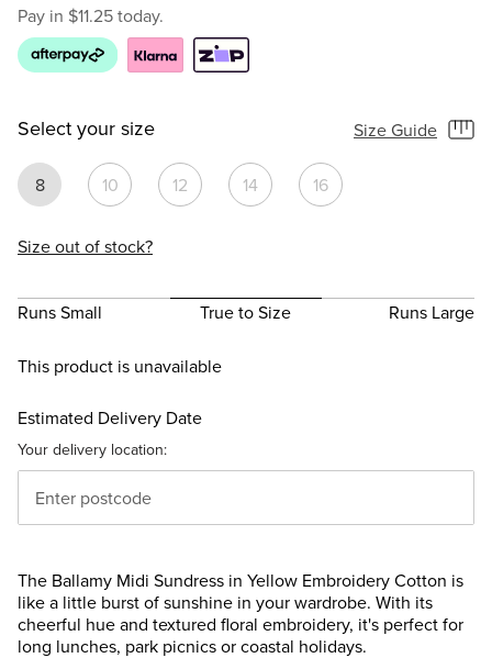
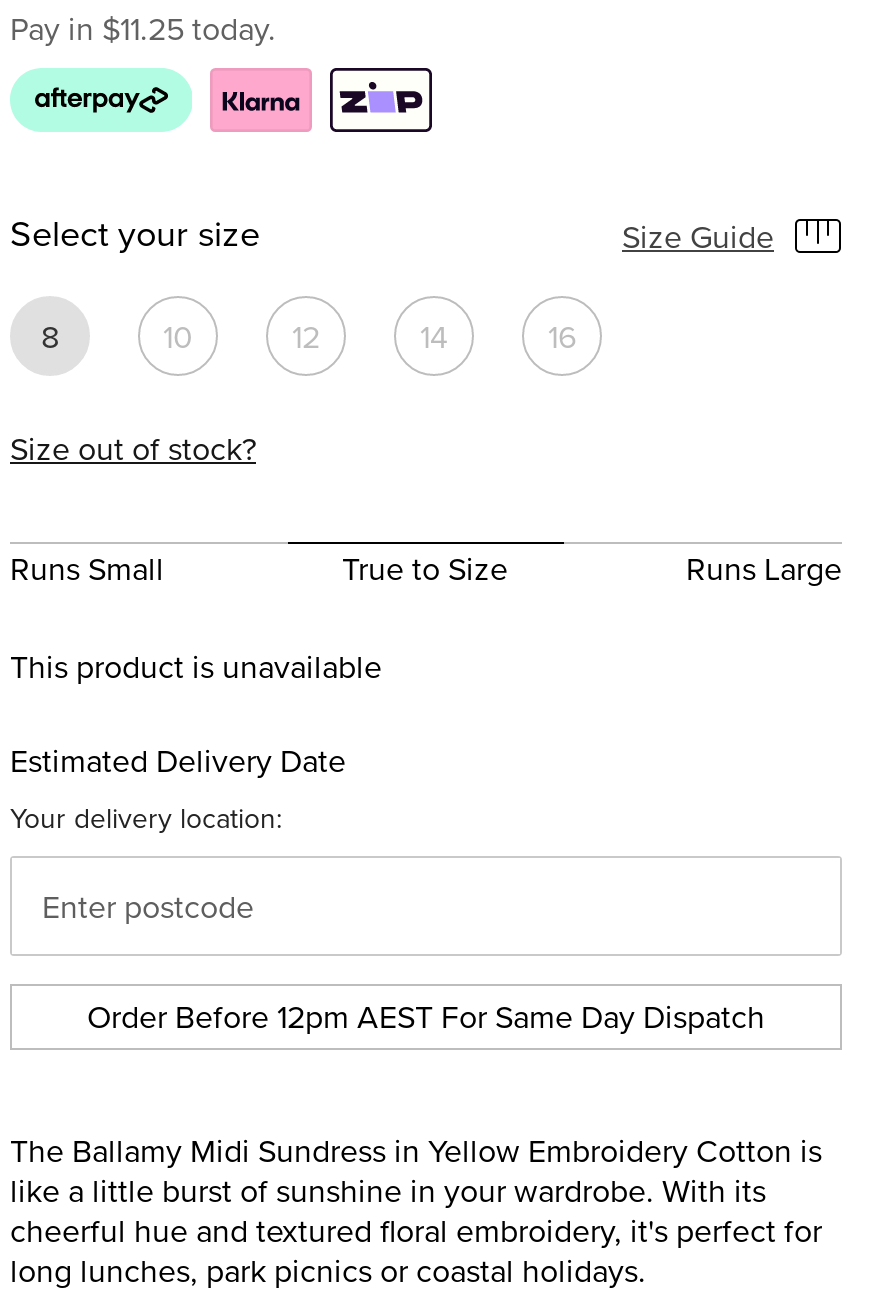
none -> [87,994,765,1038] Order Before 12pm AEST For Same Day Dispatch

